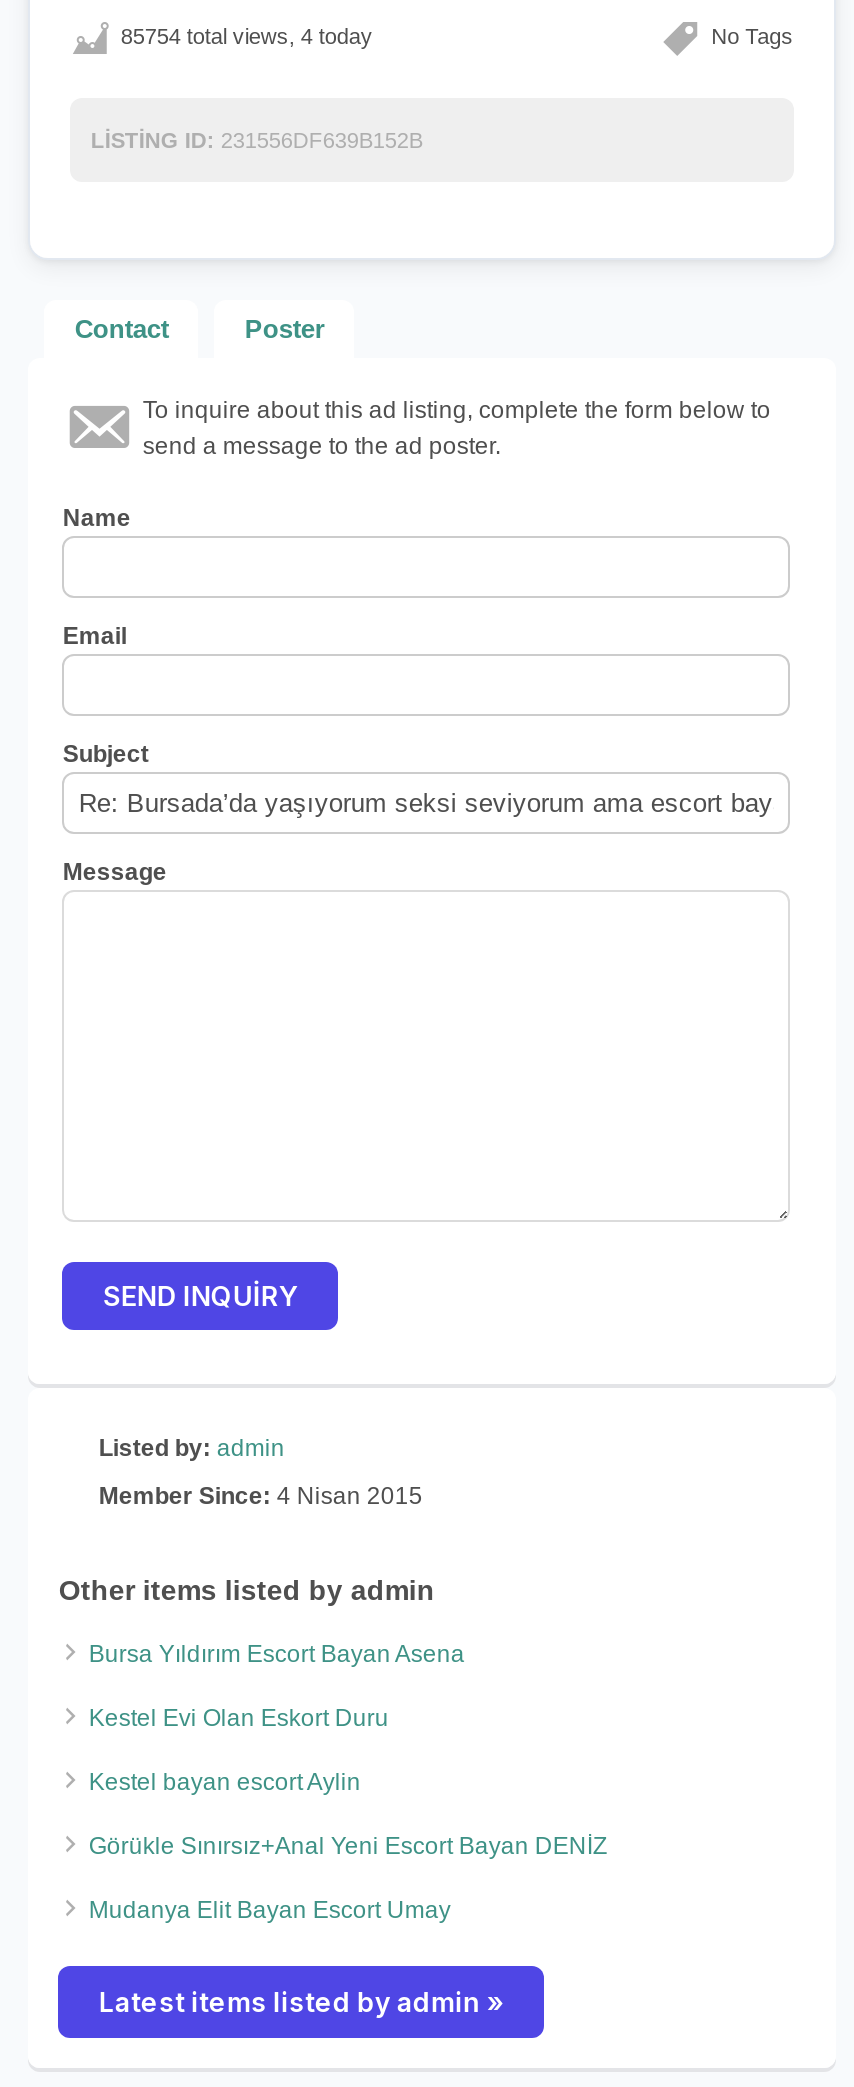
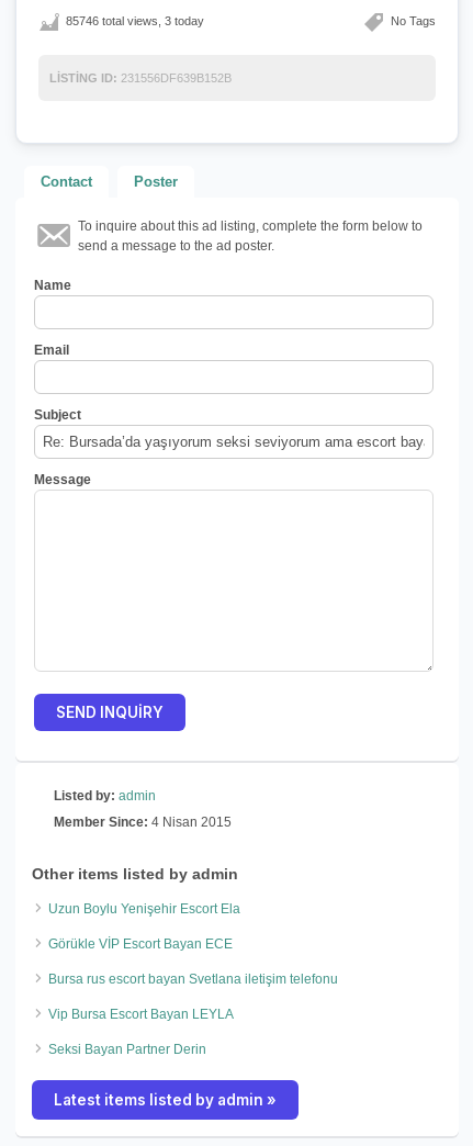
[121,25,373,49] 85754 total views, 4 today -> [66,15,205,28] 85746 total views, 3 today
[89,1641,465,1669] Bursa Yıldırım Escort Bayan Asena -> [49,902,241,917] Uzun Boylu Yenişehir Escort Ela
[89,1705,389,1733] Kestel Evi Olan Eskort Duru -> [49,937,233,952] Görükle VİP Escort Bayan ECE
[89,1769,361,1797] Kestel bayan escort Aylin -> [49,972,338,987] Bursa rus escort bayan Svetlana iletişim telefonu
[89,1833,607,1861] Görükle Sınırsız+Anal Yeni Escort Bayan DENİZ -> [49,1007,234,1022] Vip Bursa Escort Bayan LEYLA
[89,1897,451,1925] Mudanya Elit Bayan Escort Umay -> [49,1042,207,1058] Seksi Bayan Partner Derin

